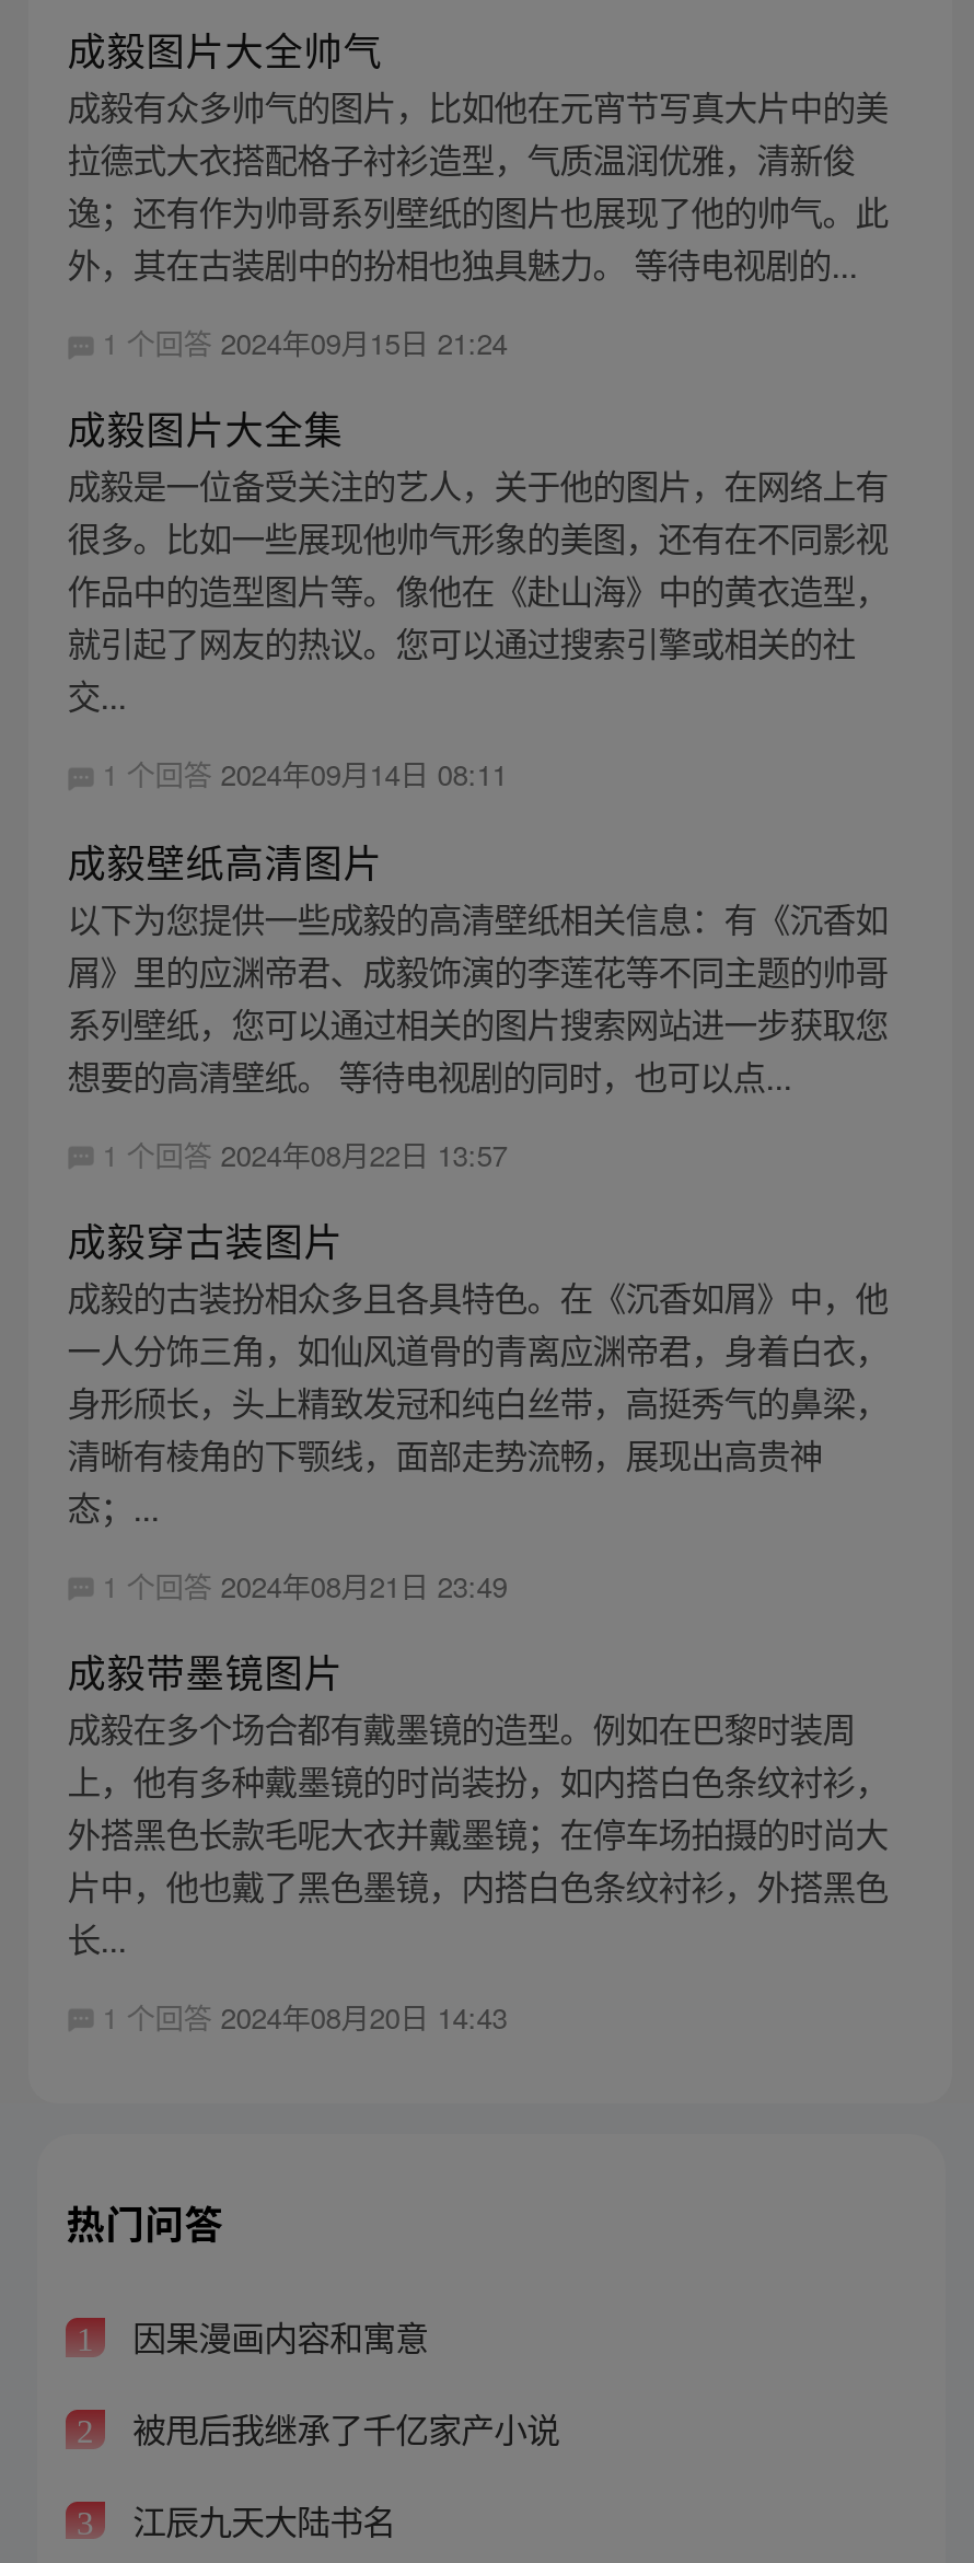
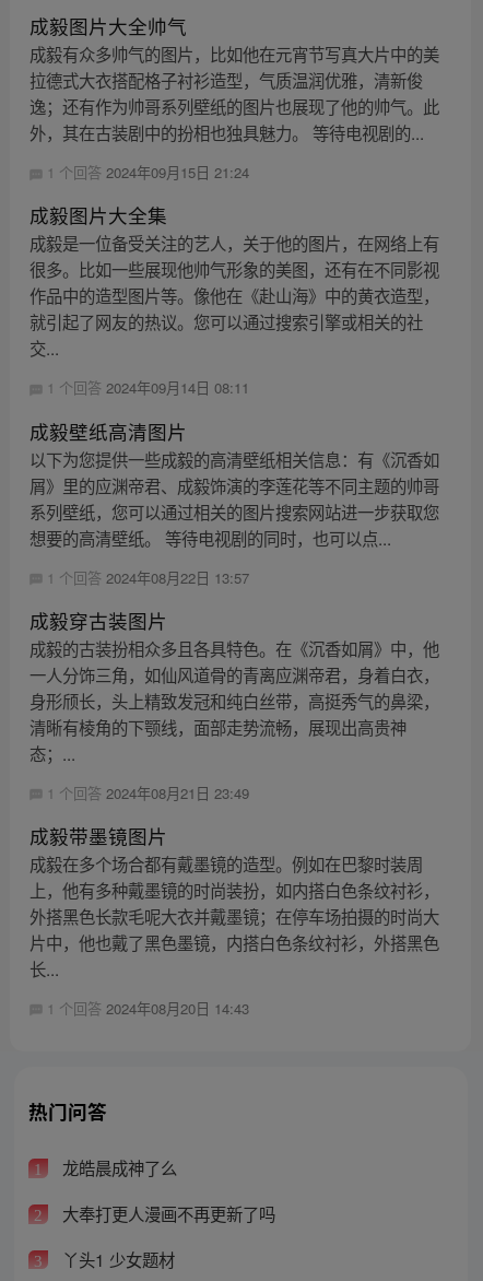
[124,2312,428,2361] 因果漫画内容和寓意 -> [57,1156,177,1180] 龙皓晨成神了么
[124,2403,559,2452] 被甩后我继承了千亿家产小说 -> [57,1201,275,1225] 大奉打更人漫画不再更新了吗
[124,2494,395,2543] 江辰九天大陆书名 -> [57,1247,174,1271] 丫头1 少女题材

